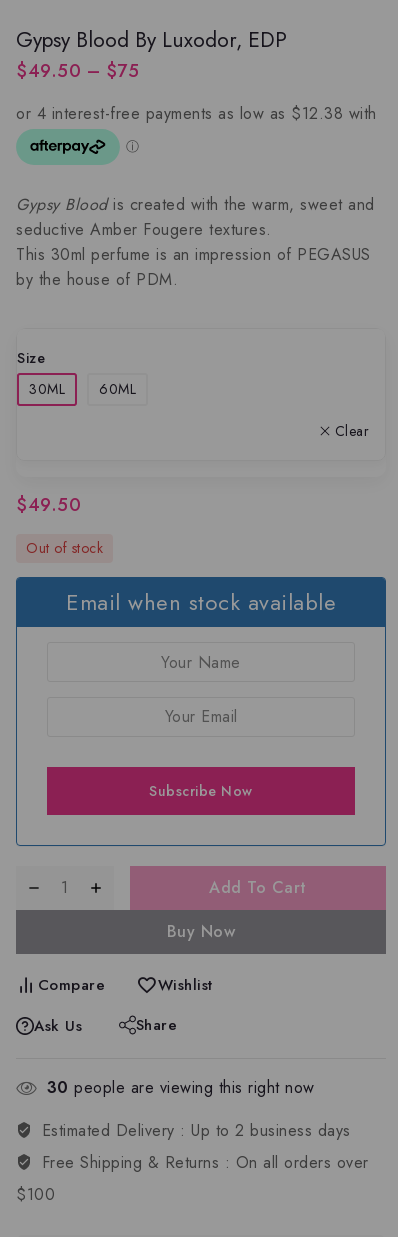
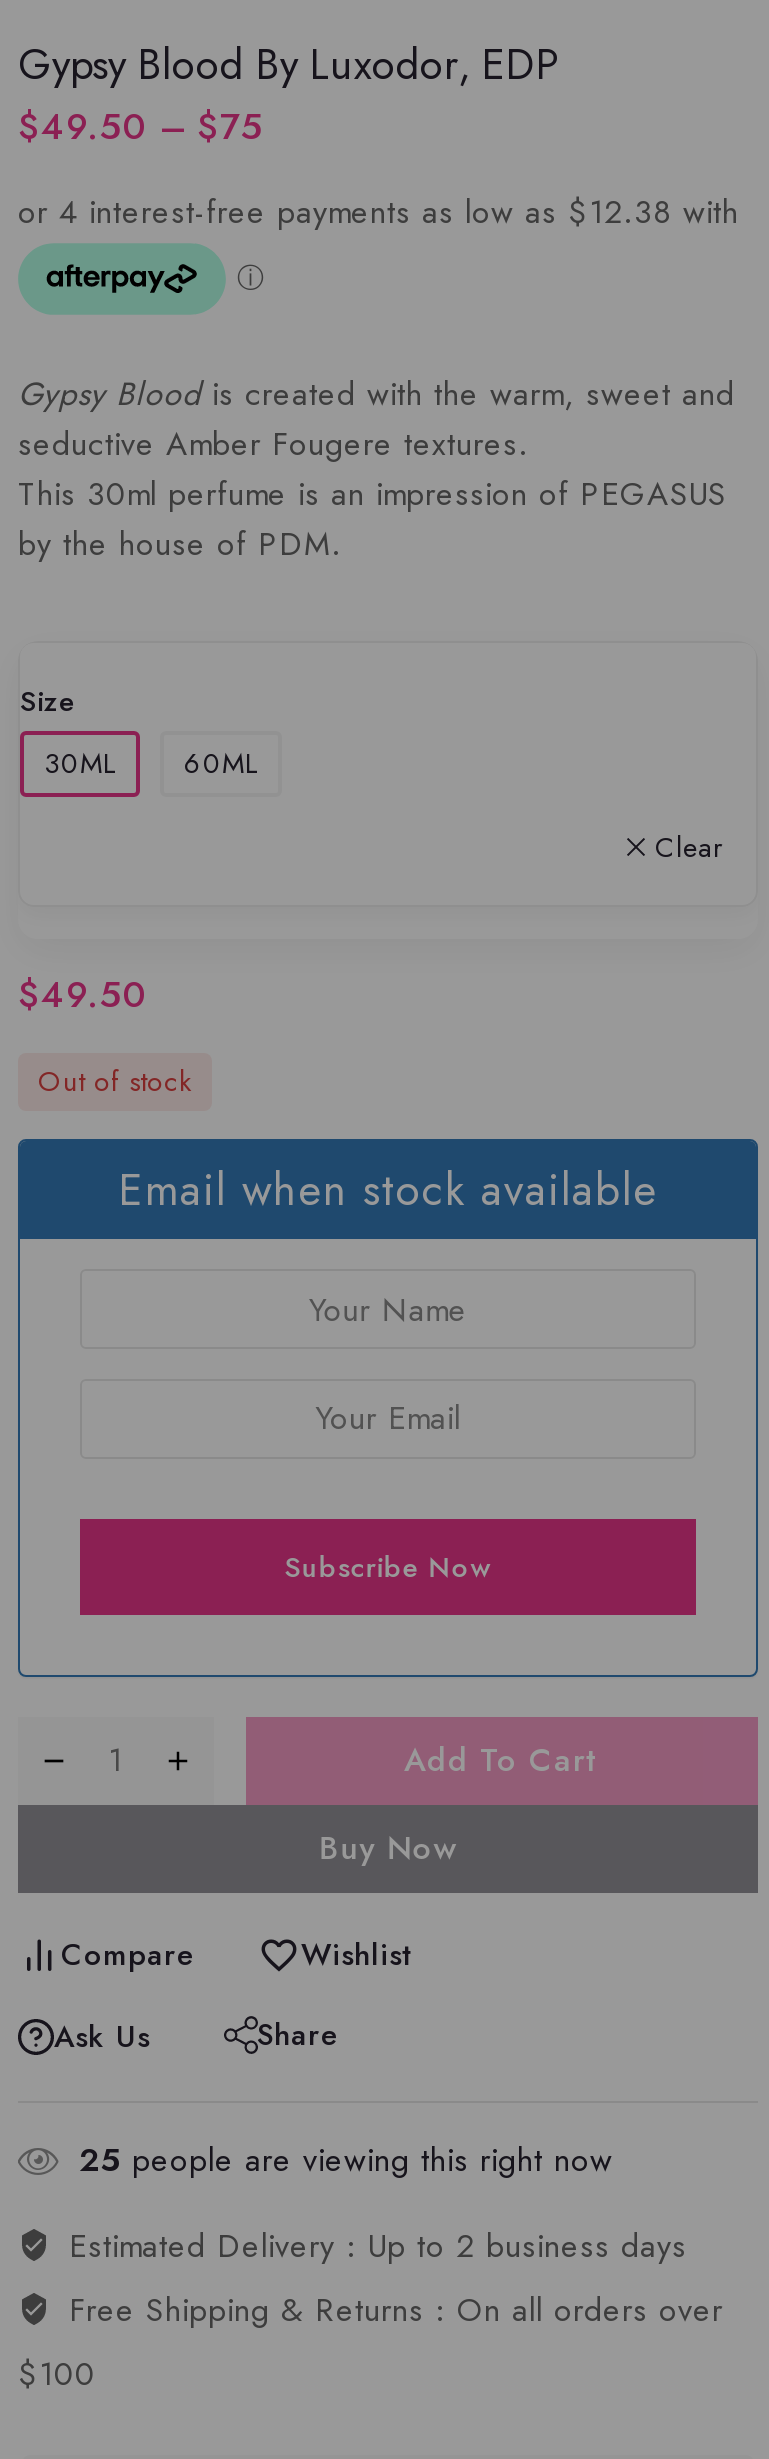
[46,1076,314,1099] 30 people are viewing this right now -> [79,2136,613,2182] 25 people are viewing this right now

